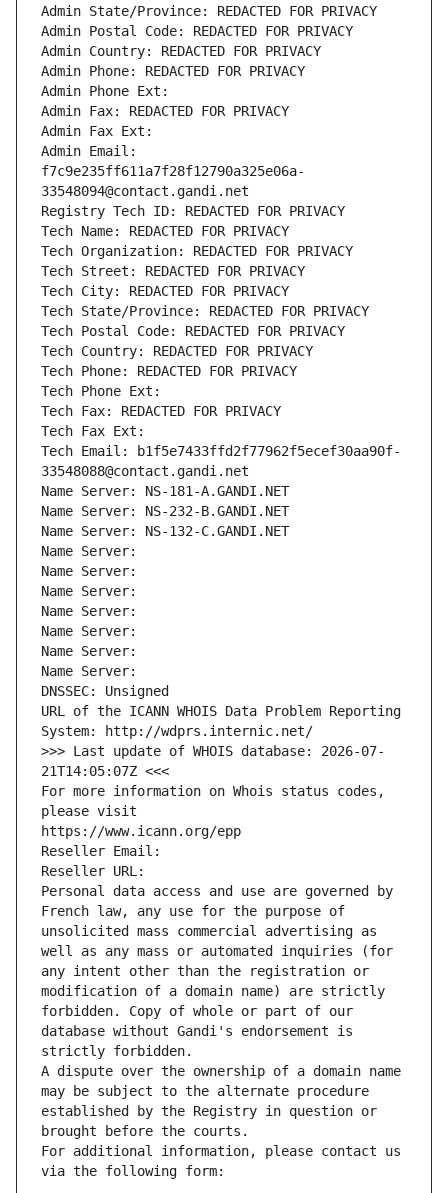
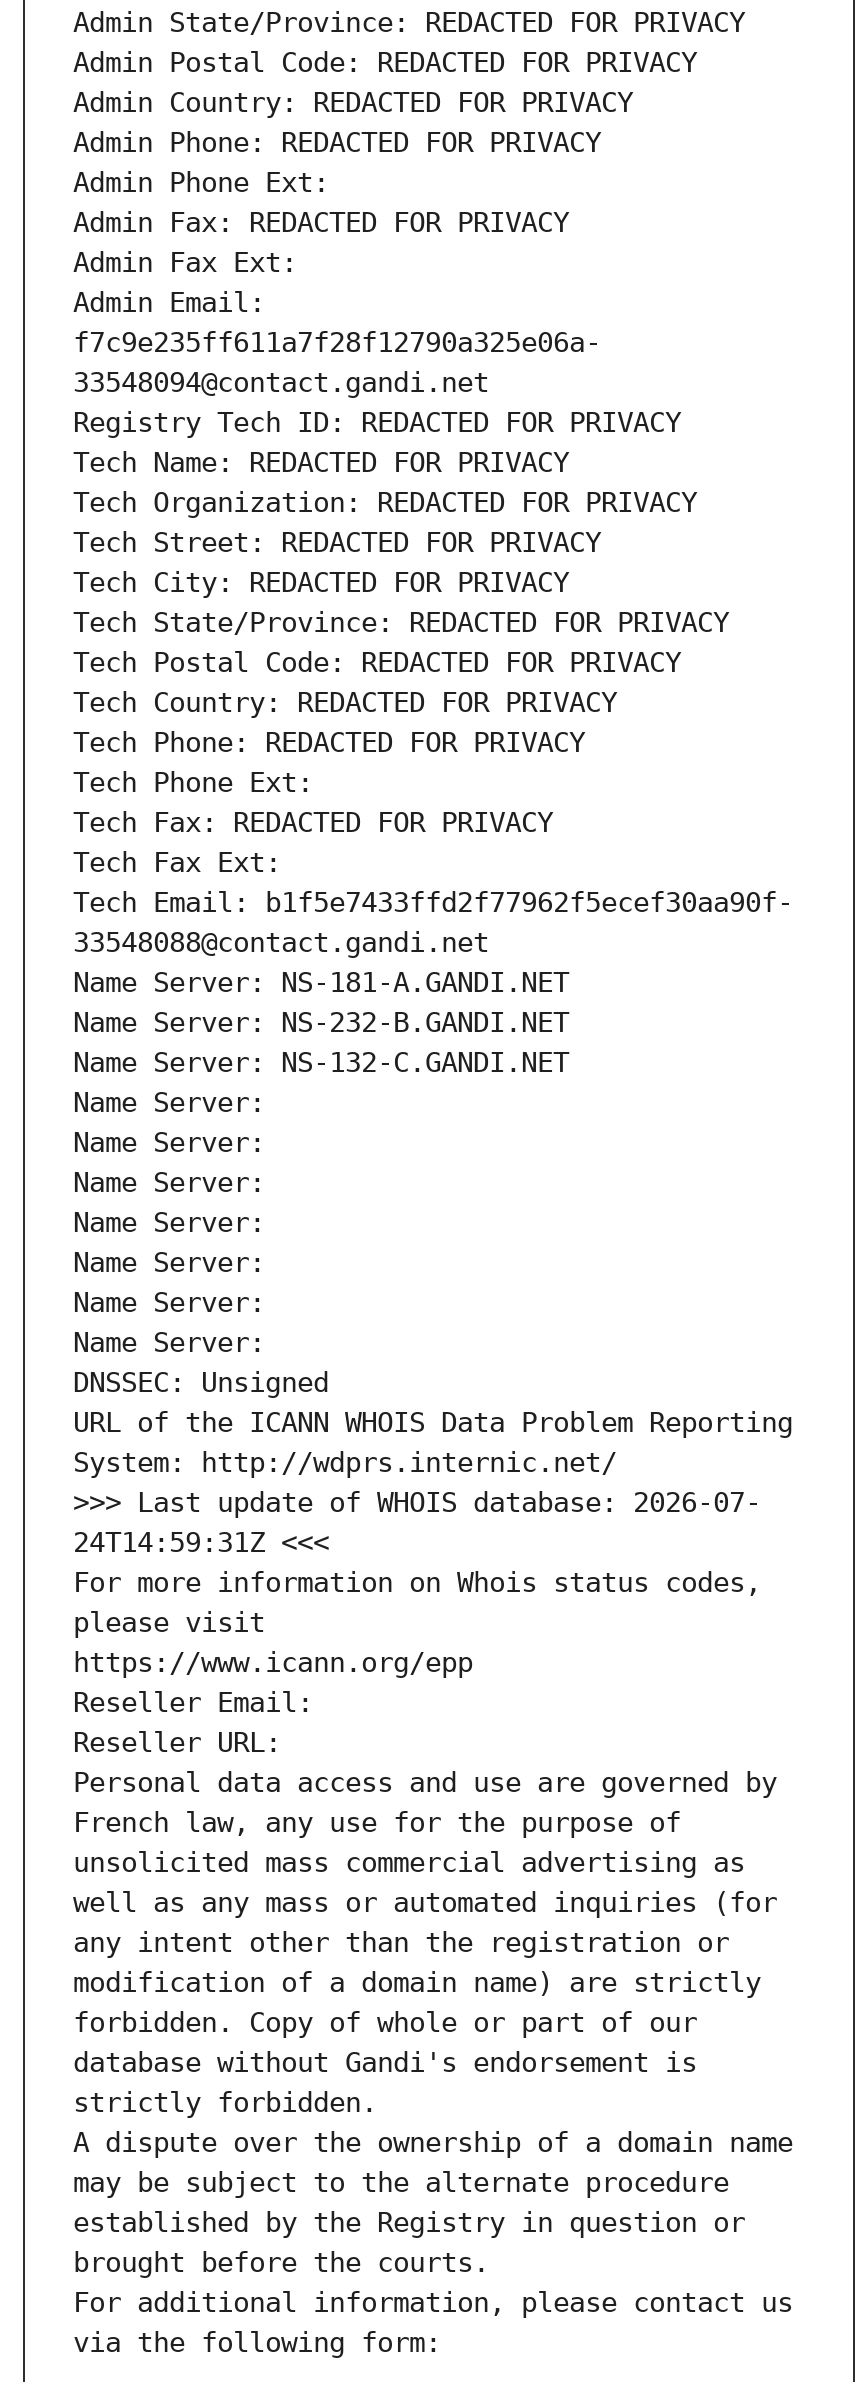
[41,763,169,779] 21T14:05:07Z <<< -> [73,1527,329,1559] 24T14:59:31Z <<<

